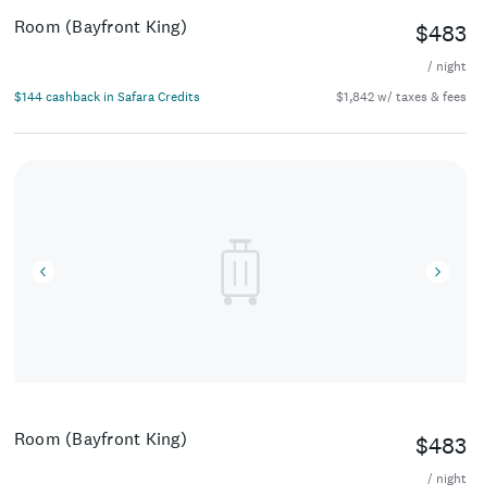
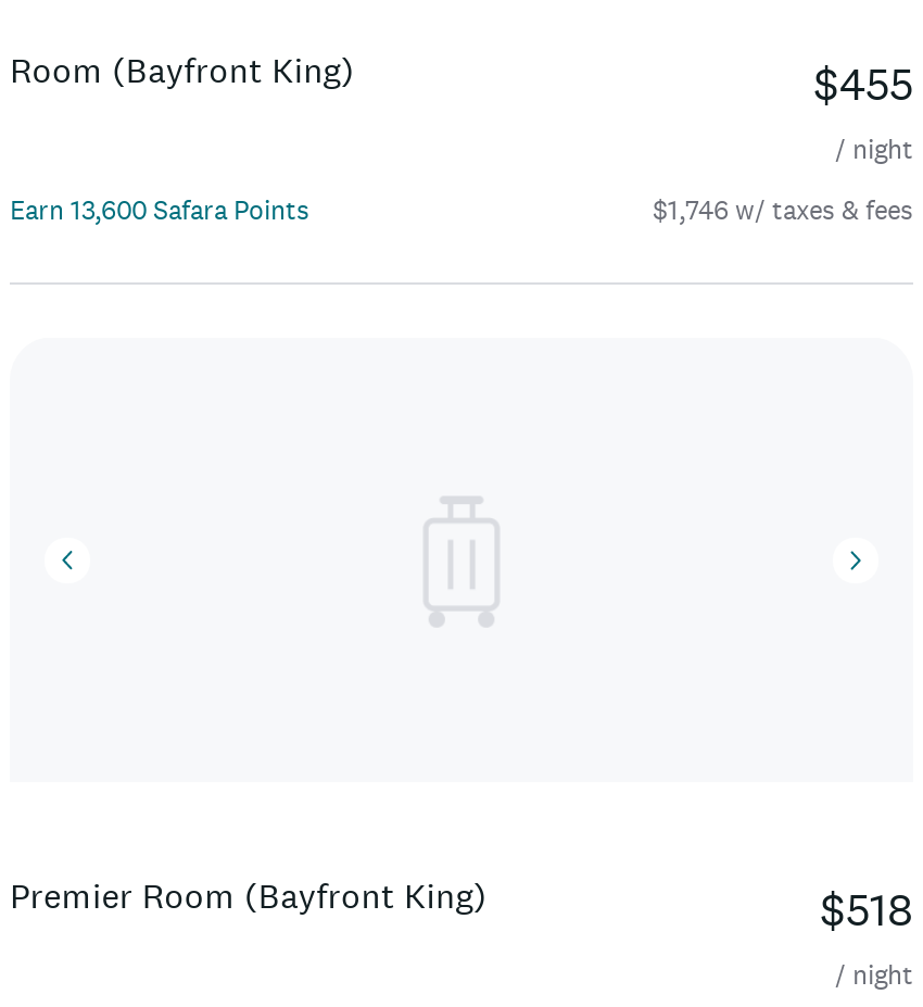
[415,20,467,47] $483 -> [813,57,913,111] $455
[14,88,467,106] $144 cashback in Safara Credits | $1,842 w/ taxes & fees -> [10,194,913,229] Earn 13,600 Safara Points | $1,746 w/ taxes & fees
[14,428,467,459] Room (Bayfront King) | $483 -> [10,872,913,935] Premier Room (Bayfront King) | $518

